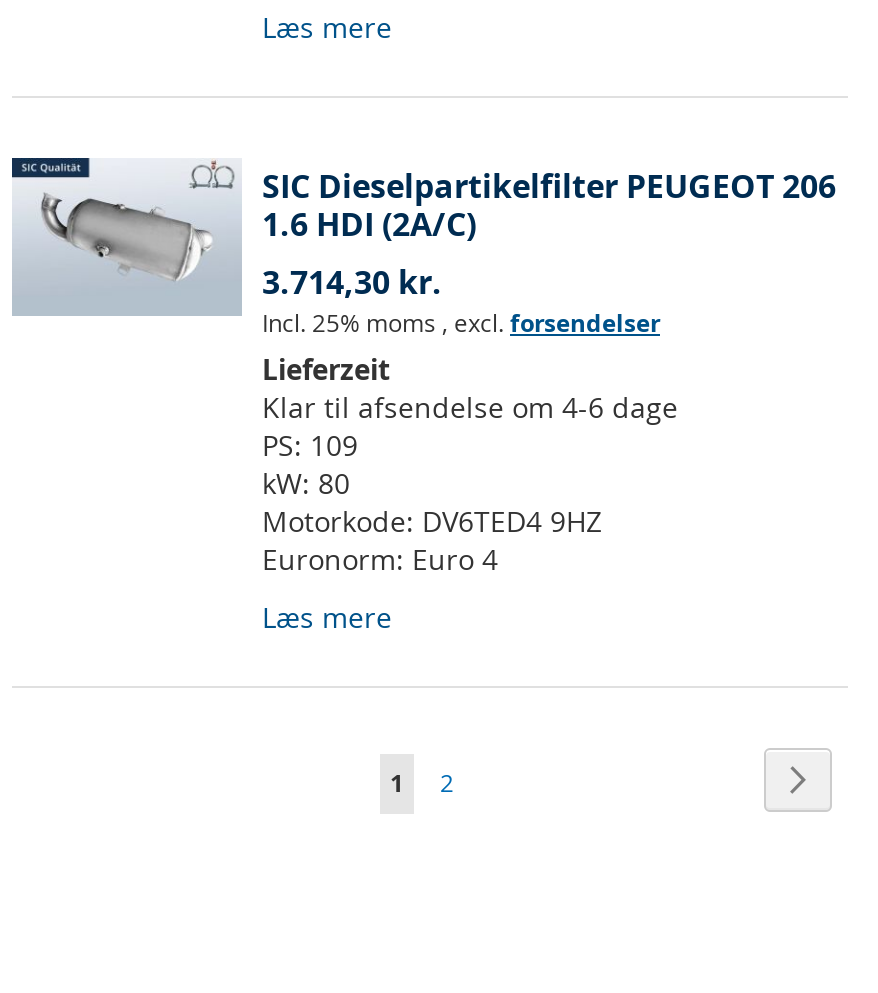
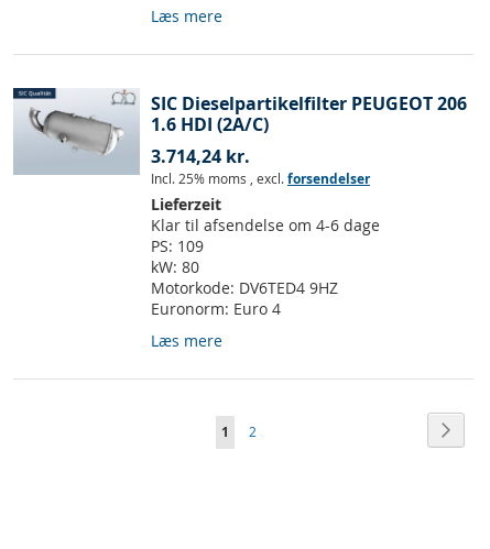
[262,261,442,305] 3.714,30 kr. -> [151,144,250,169] 3.714,24 kr.

